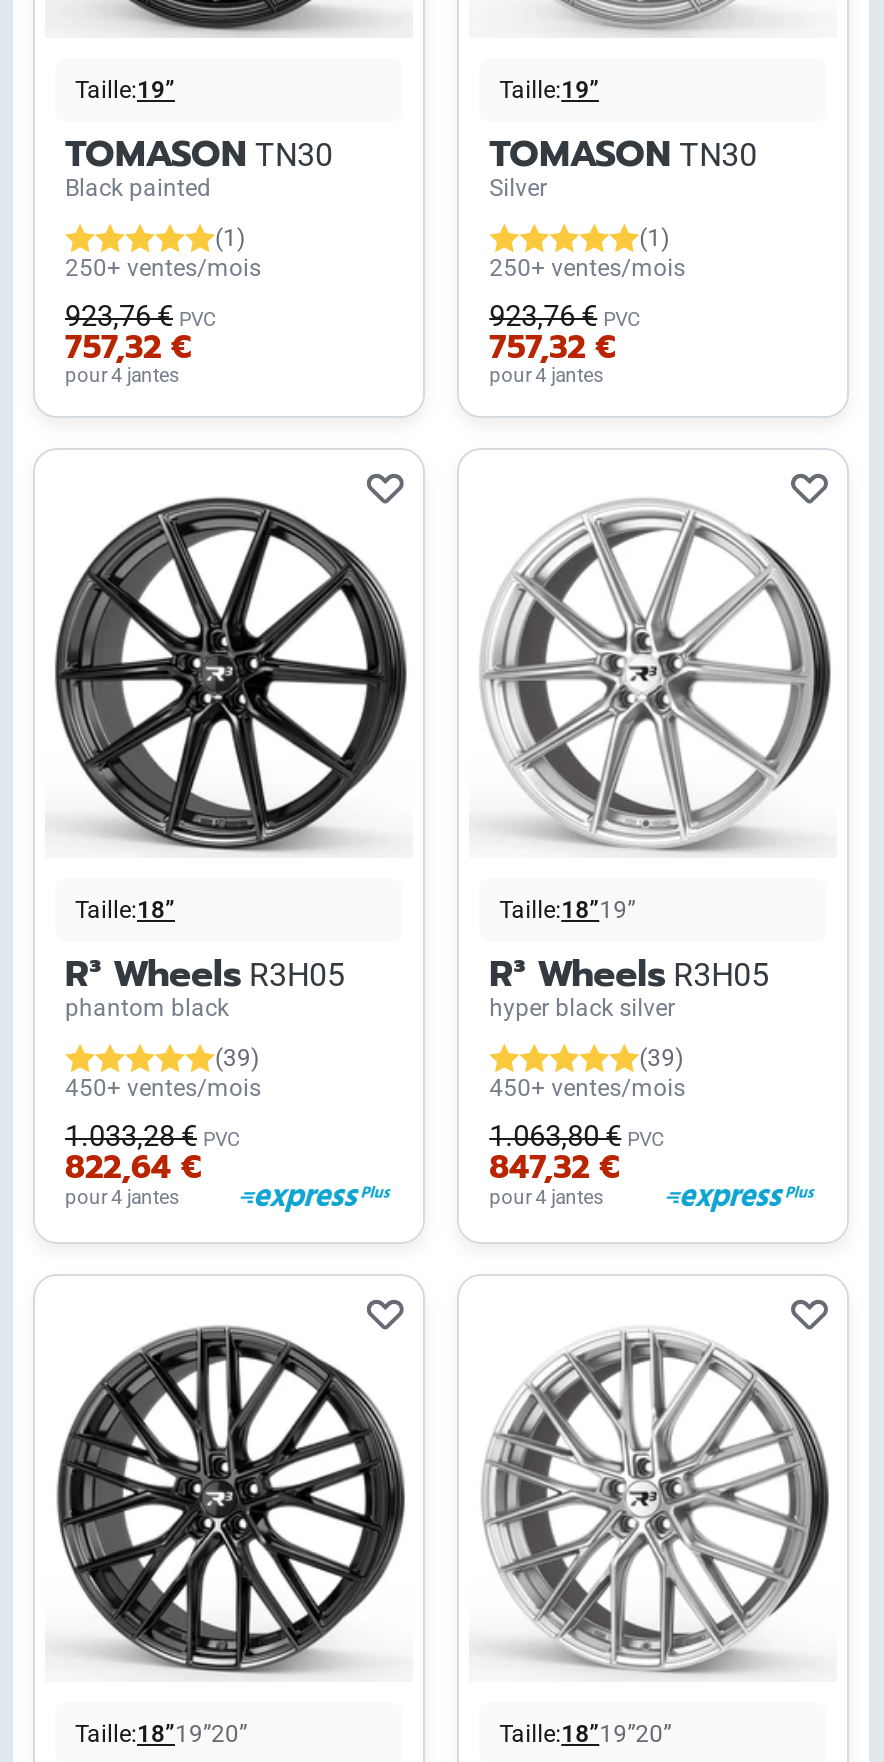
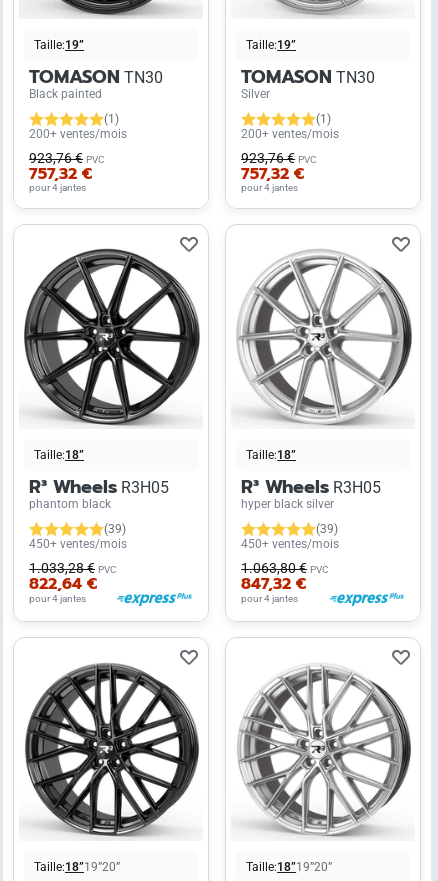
[65,254,261,282] 250+ ventes/mois -> [29,127,127,141] 200+ ventes/mois
[489,254,685,282] 250+ ventes/mois -> [241,127,339,141] 200+ ventes/mois
[499,895,635,923] Taille:18”19” -> [246,448,296,462] Taille:18”

